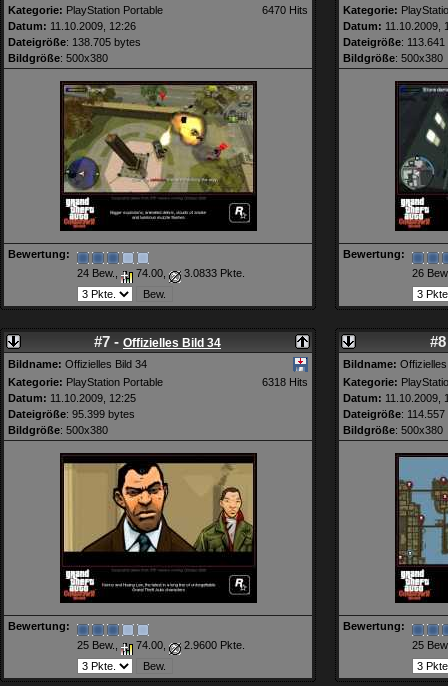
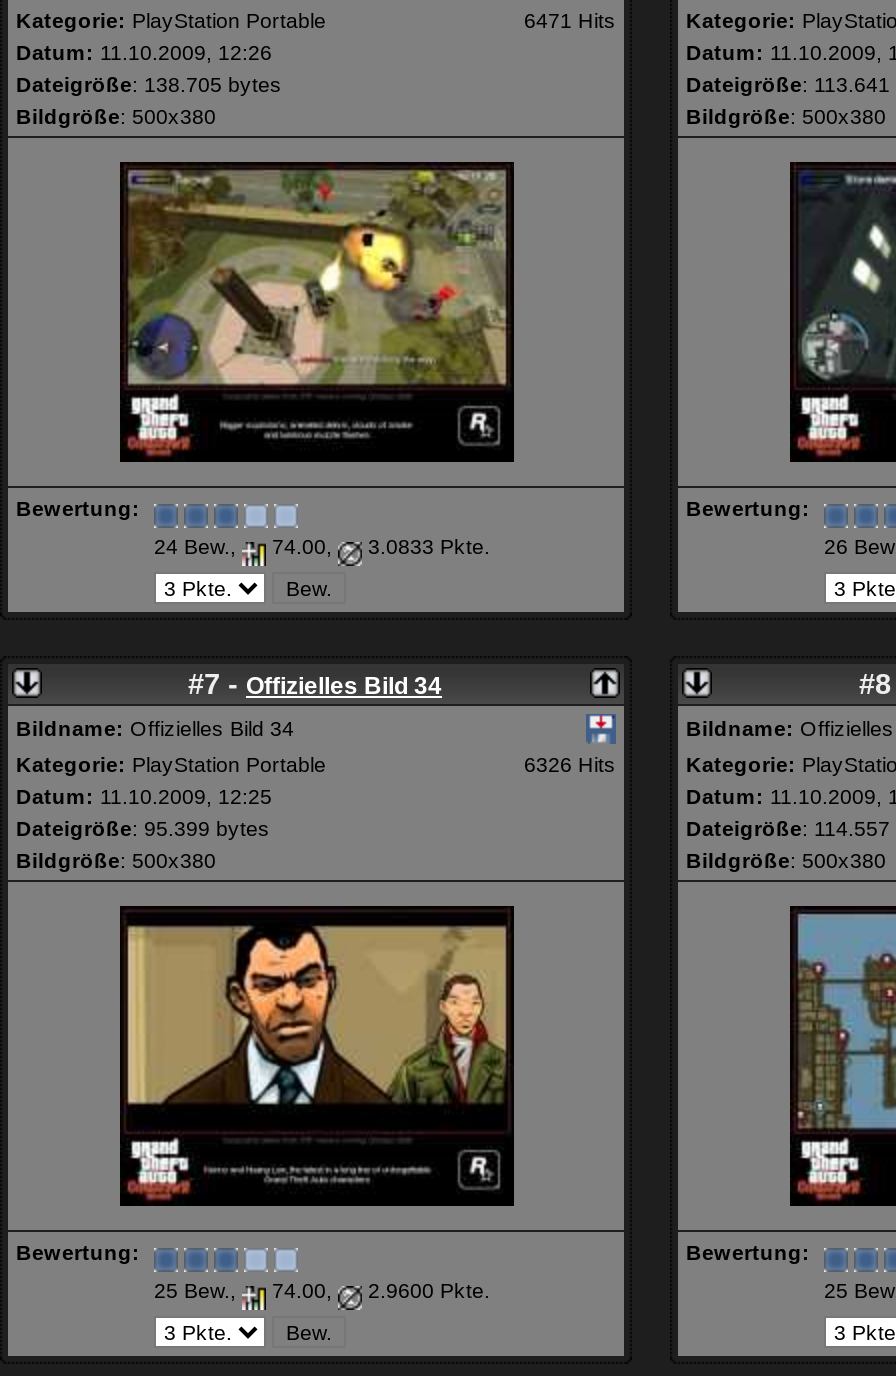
[262,4,308,16] 6470 Hits -> [524,8,616,32] 6471 Hits
[262,376,308,388] 6318 Hits -> [524,752,616,776] 6326 Hits

